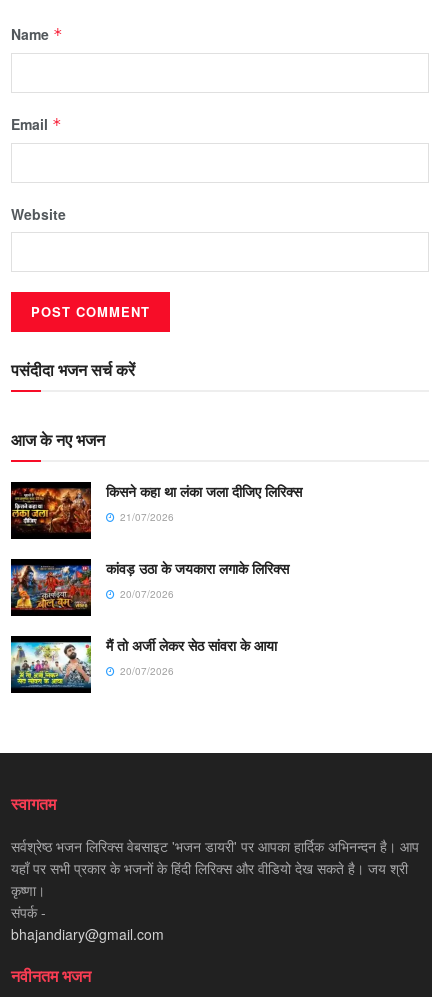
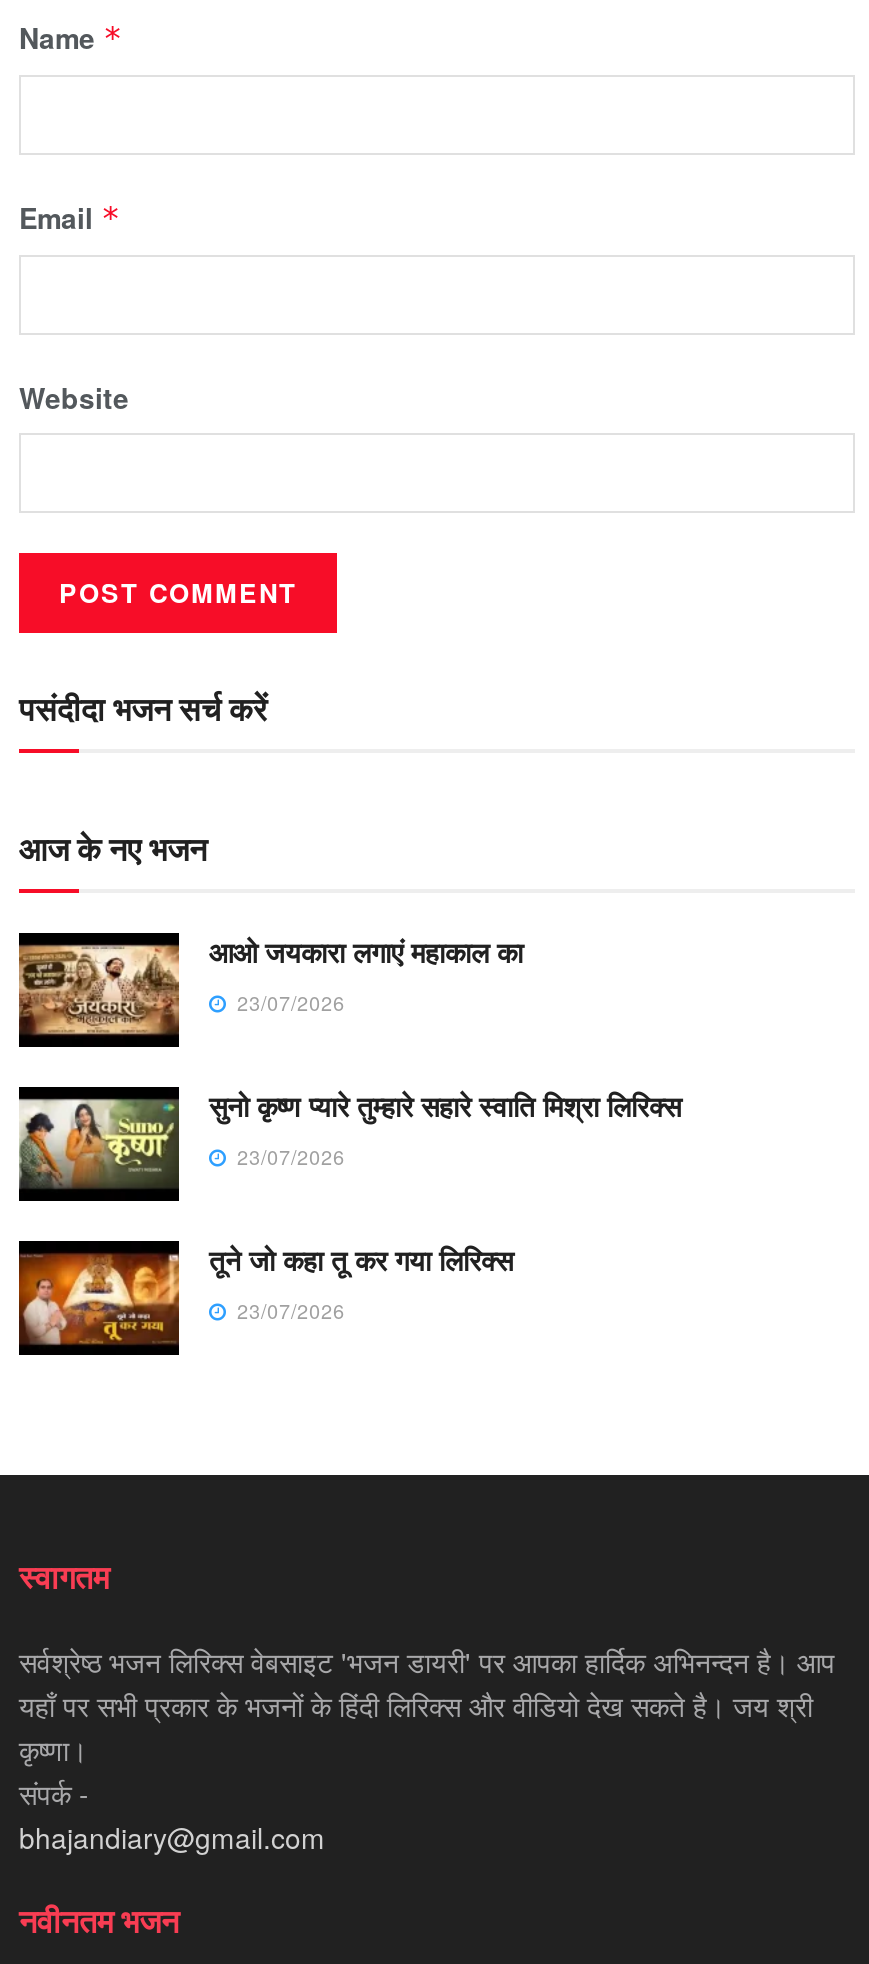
[10,481,302,533] [image] | किसने कहा था लंका जला दीजिए लिरिक्स | 21/07/2026 -> [17,931,523,1037] [image] | आओ जयकारा लगाएं महाकाल का | 23/07/2026
[10,558,289,610] [image] | कांवड़ उठा के जयकारा लगाके लिरिक्स | 20/07/2026 -> [19,1085,681,1189] [image] | सुनो कृष्ण प्यारे तुम्हारे सहारे स्वाति मिश्रा लिरिक्स | 23/07/2026
[10,635,277,688] [image] | मैं तो अर्जी लेकर सेठ सांवरा के आया | 20/07/2026 -> [17,1240,513,1347] [image] | तूने जो कहा तू कर गया लिरिक्स | 23/07/2026

